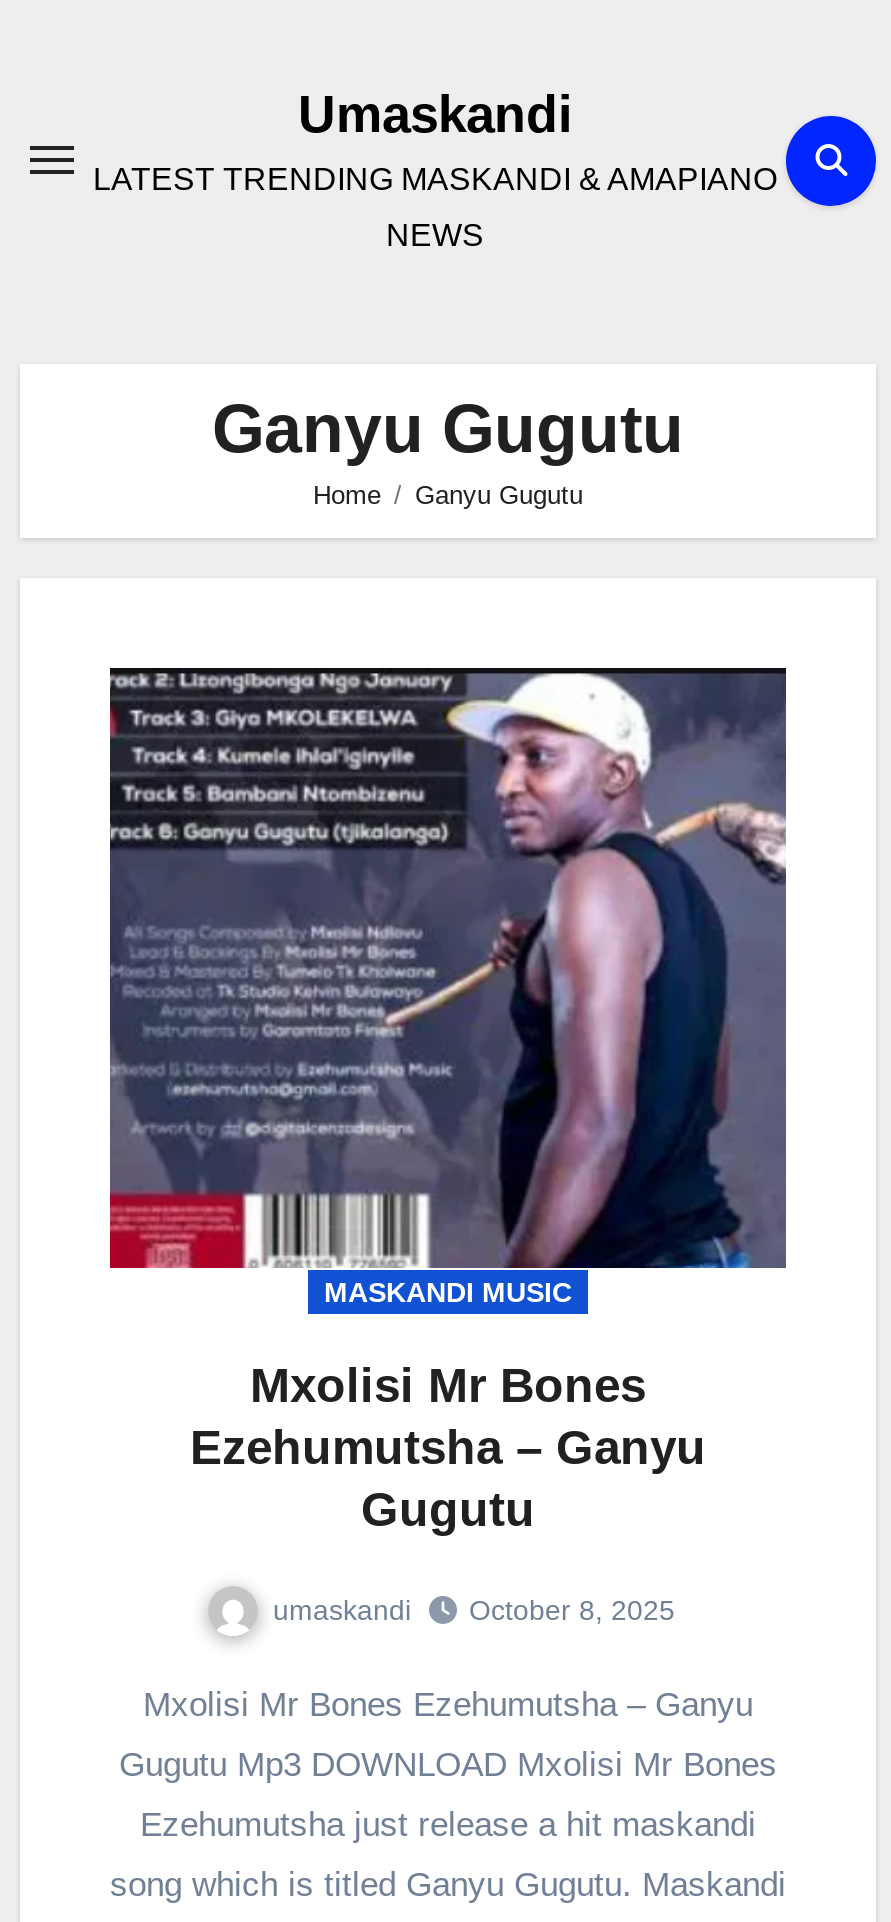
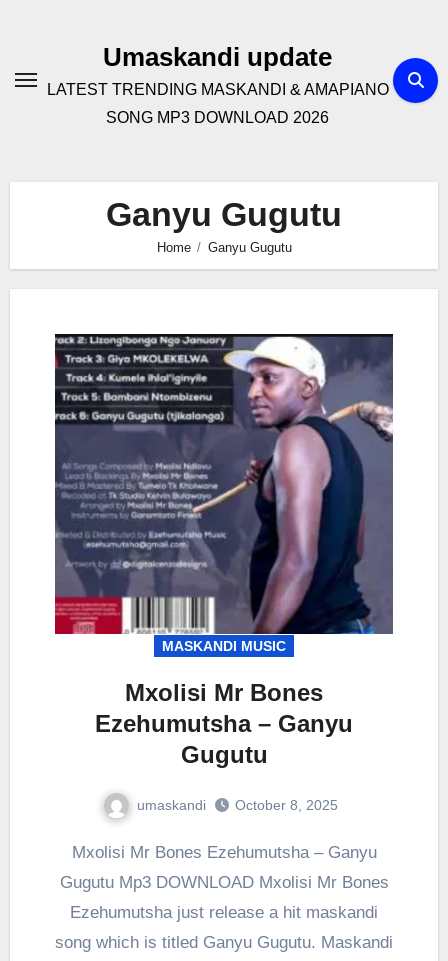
[298,84,572,144] Umaskandi -> [103,42,332,72] Umaskandi update
[386,218,484,252] NEWS -> [106,109,329,126] SONG MP3 DOWNLOAD 2026

